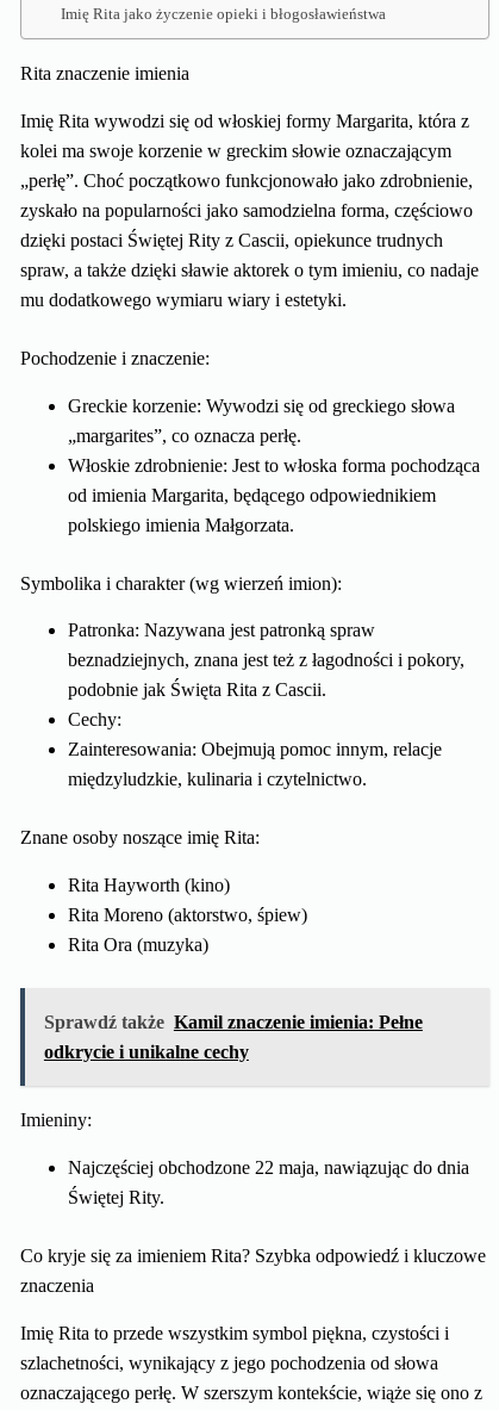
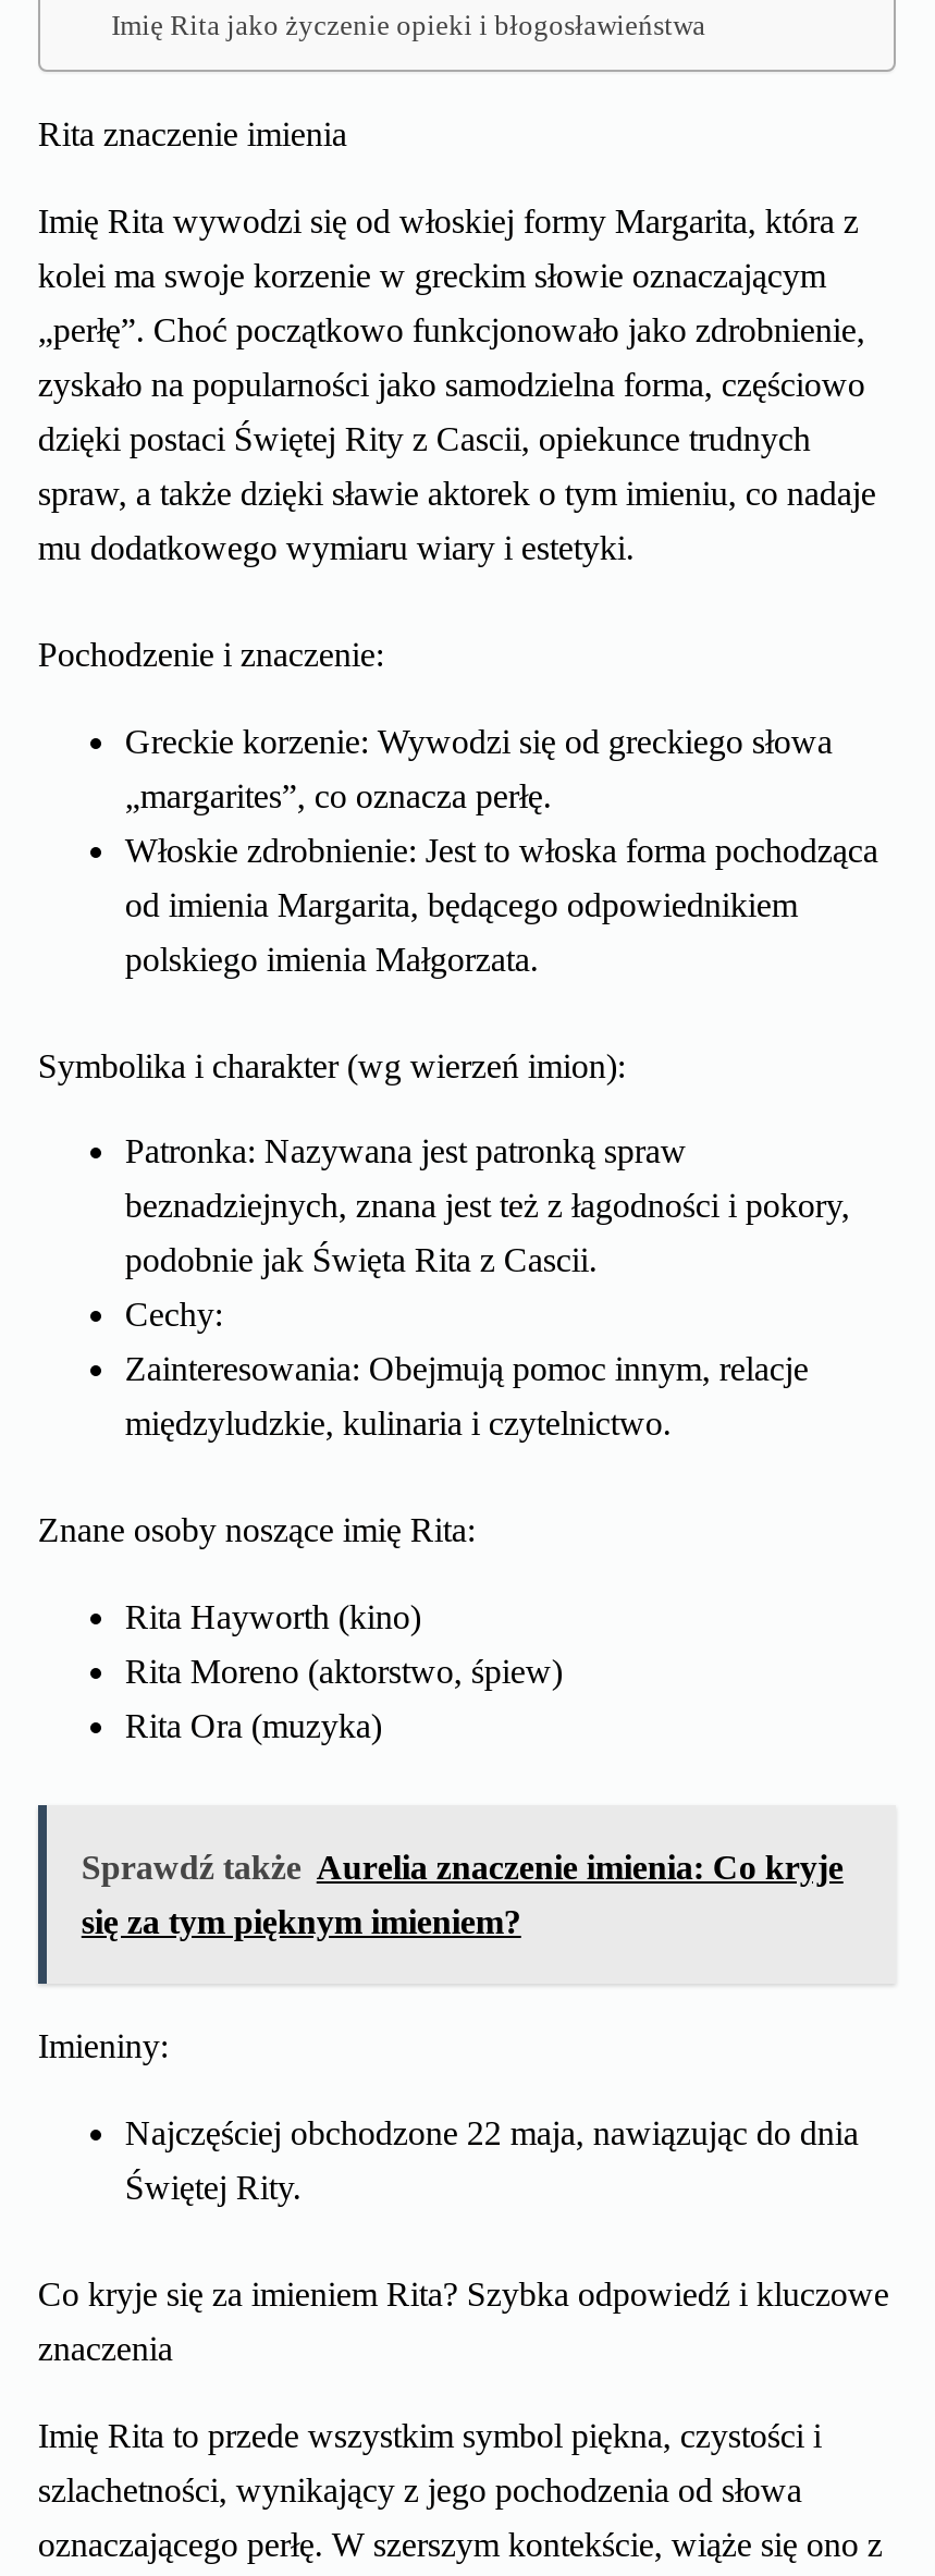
[44,1012,423,1032] Sprawdź także Kamil znaczenie imienia: Pełne -> [81,1849,843,1886] Sprawdź także Aurelia znaczenie imienia: Co kryje
[44,1042,249,1062] odkrycie i unikalne cechy -> [81,1904,521,1941] się za tym pięknym imieniem?

